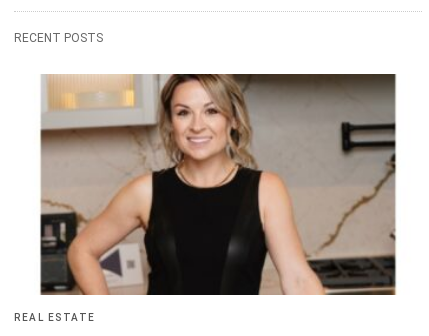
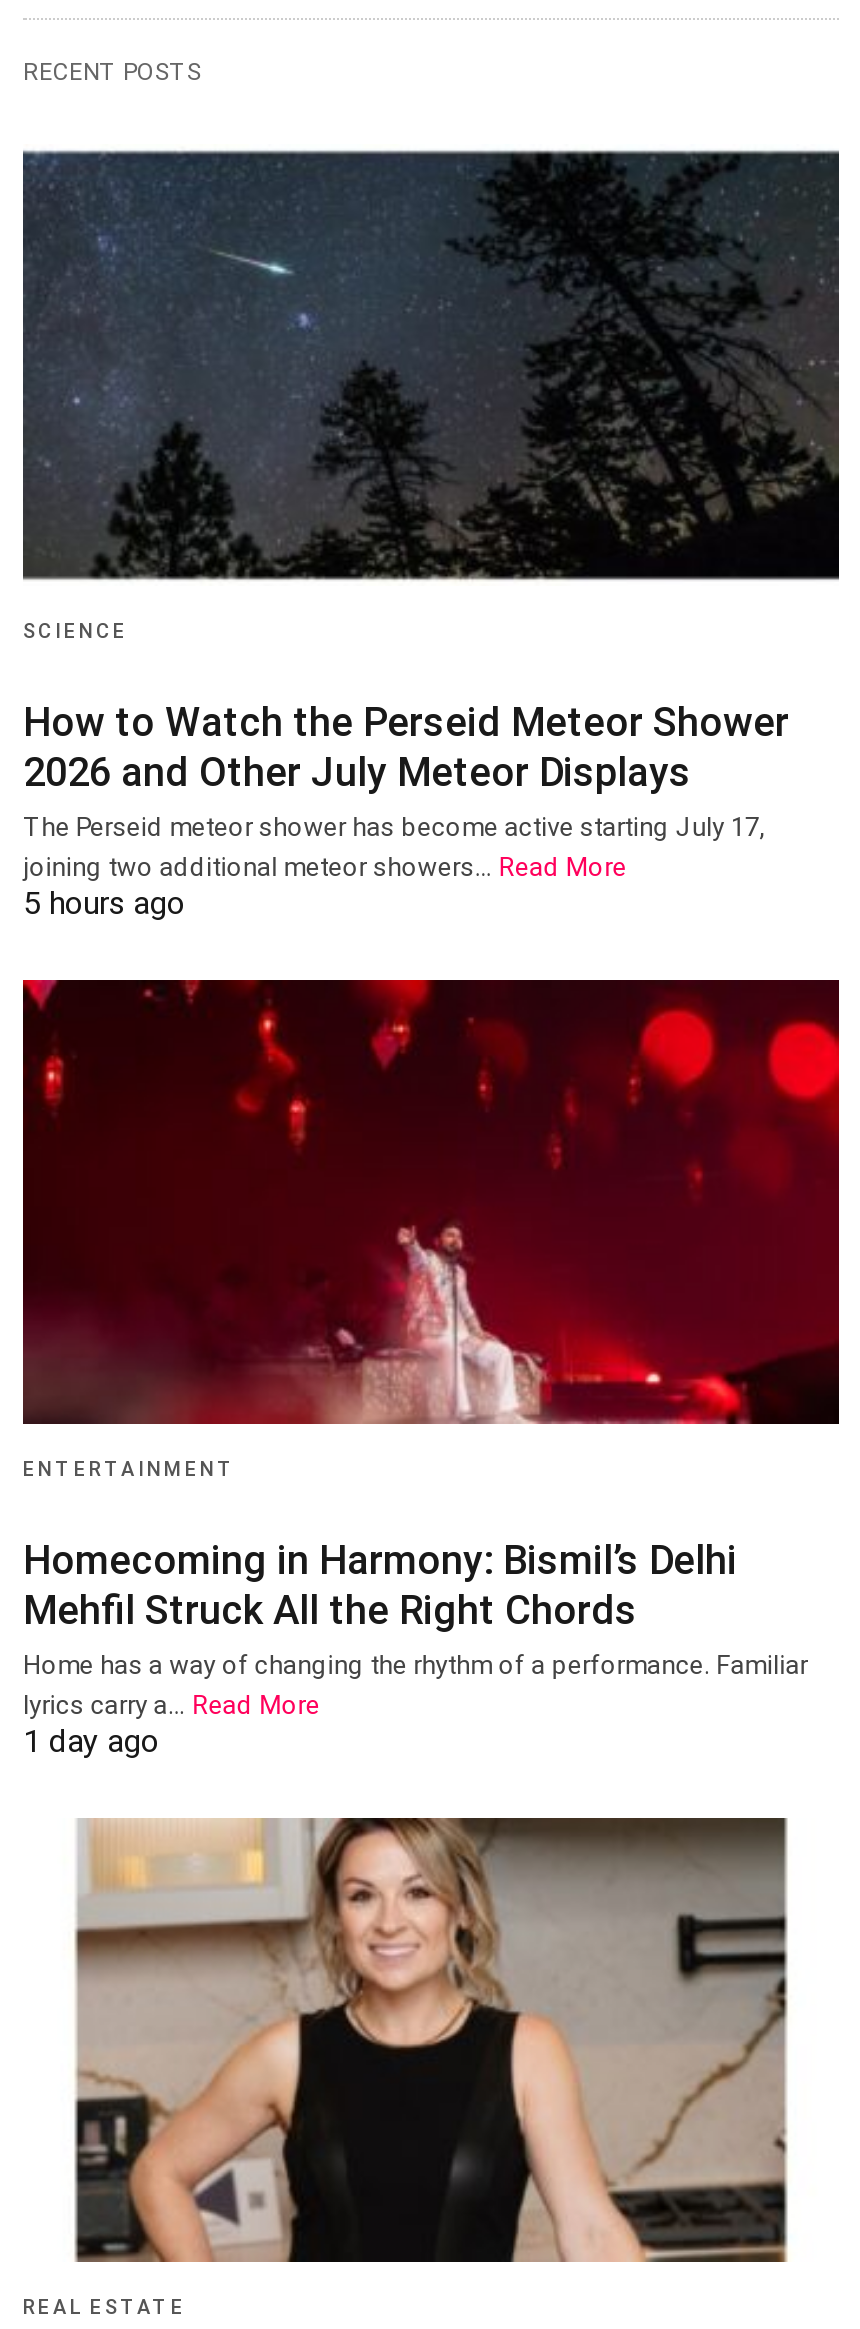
none -> [21,148,841,923] [image] | SCIENCE | How to Watch the Perseid Meteor Shower | 2026 and Other July Meteor Displays | The Perseid meteor shower has become active starting July 17, | joining two additional meteor showers… Read More | 5 hours ago
none -> [21,978,841,1760] [image] | ENTERTAINMENT | Homecoming in Harmony: Bismil’s Delhi | Mehfil Struck All the Right Chords | Home has a way of changing the rhythm of a performance. Familiar | lyrics carry a… Read More | 1 day ago

